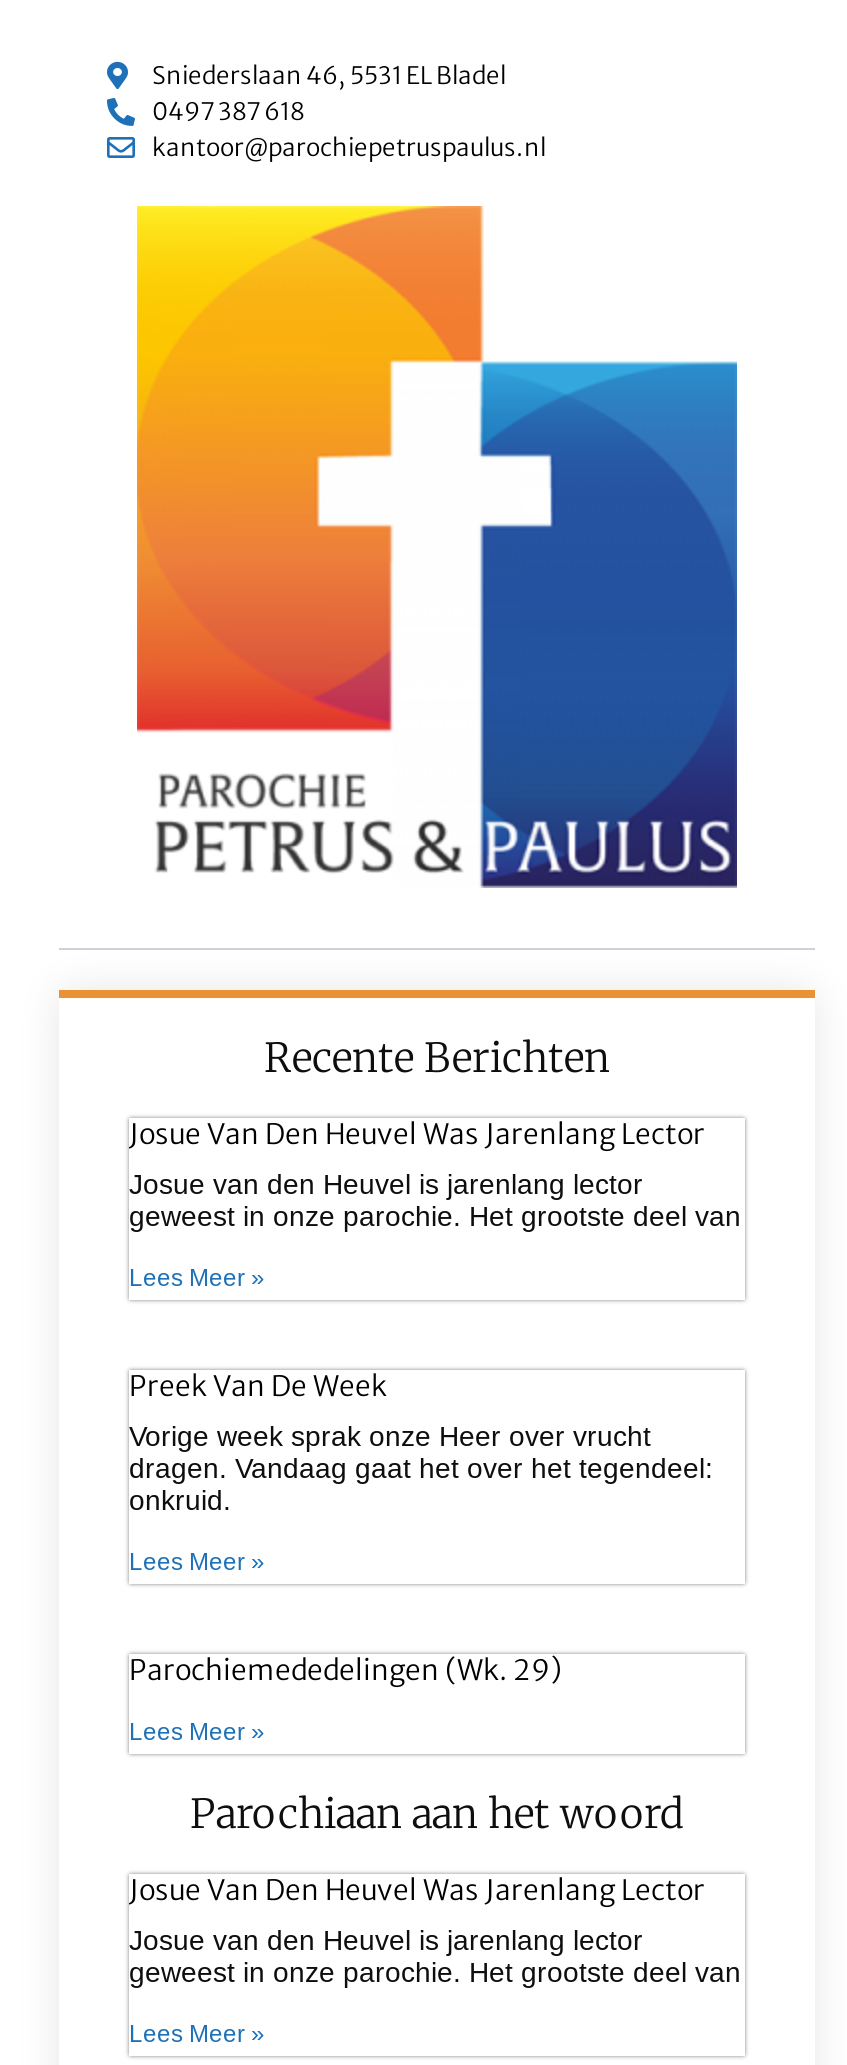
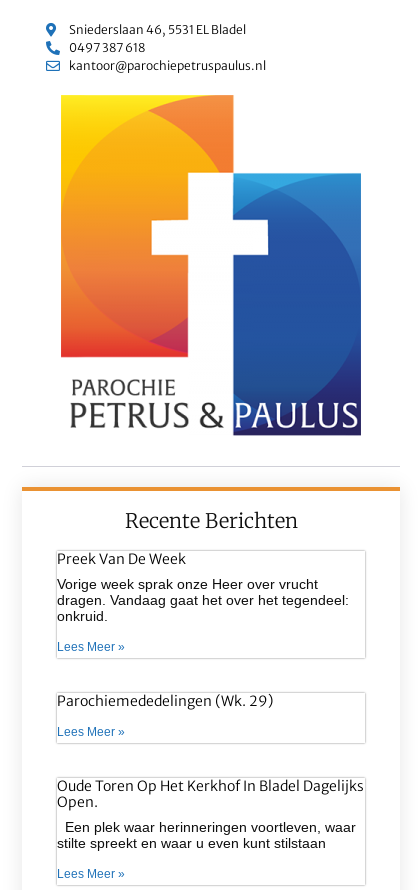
[129,1116,741,1292] Josue Van Den Heuvel Was Jarenlang Lector | Josue van den Heuvel is jarenlang lector | geweest in onze parochie. Het grootste deel van | Lees Meer » -> none
[129,1788,741,1988] Parochiaan aan het woord | Josue Van Den Heuvel Was Jarenlang Lector | Josue van den Heuvel is jarenlang lector | geweest in onze parochie. Het grootste deel van -> [57,777,364,851] Oude Toren Op Het Kerkhof In Bladel Dagelijks | Open. | Een plek waar herinneringen voortleven, waar | stilte spreekt en waar u even kunt stilstaan

